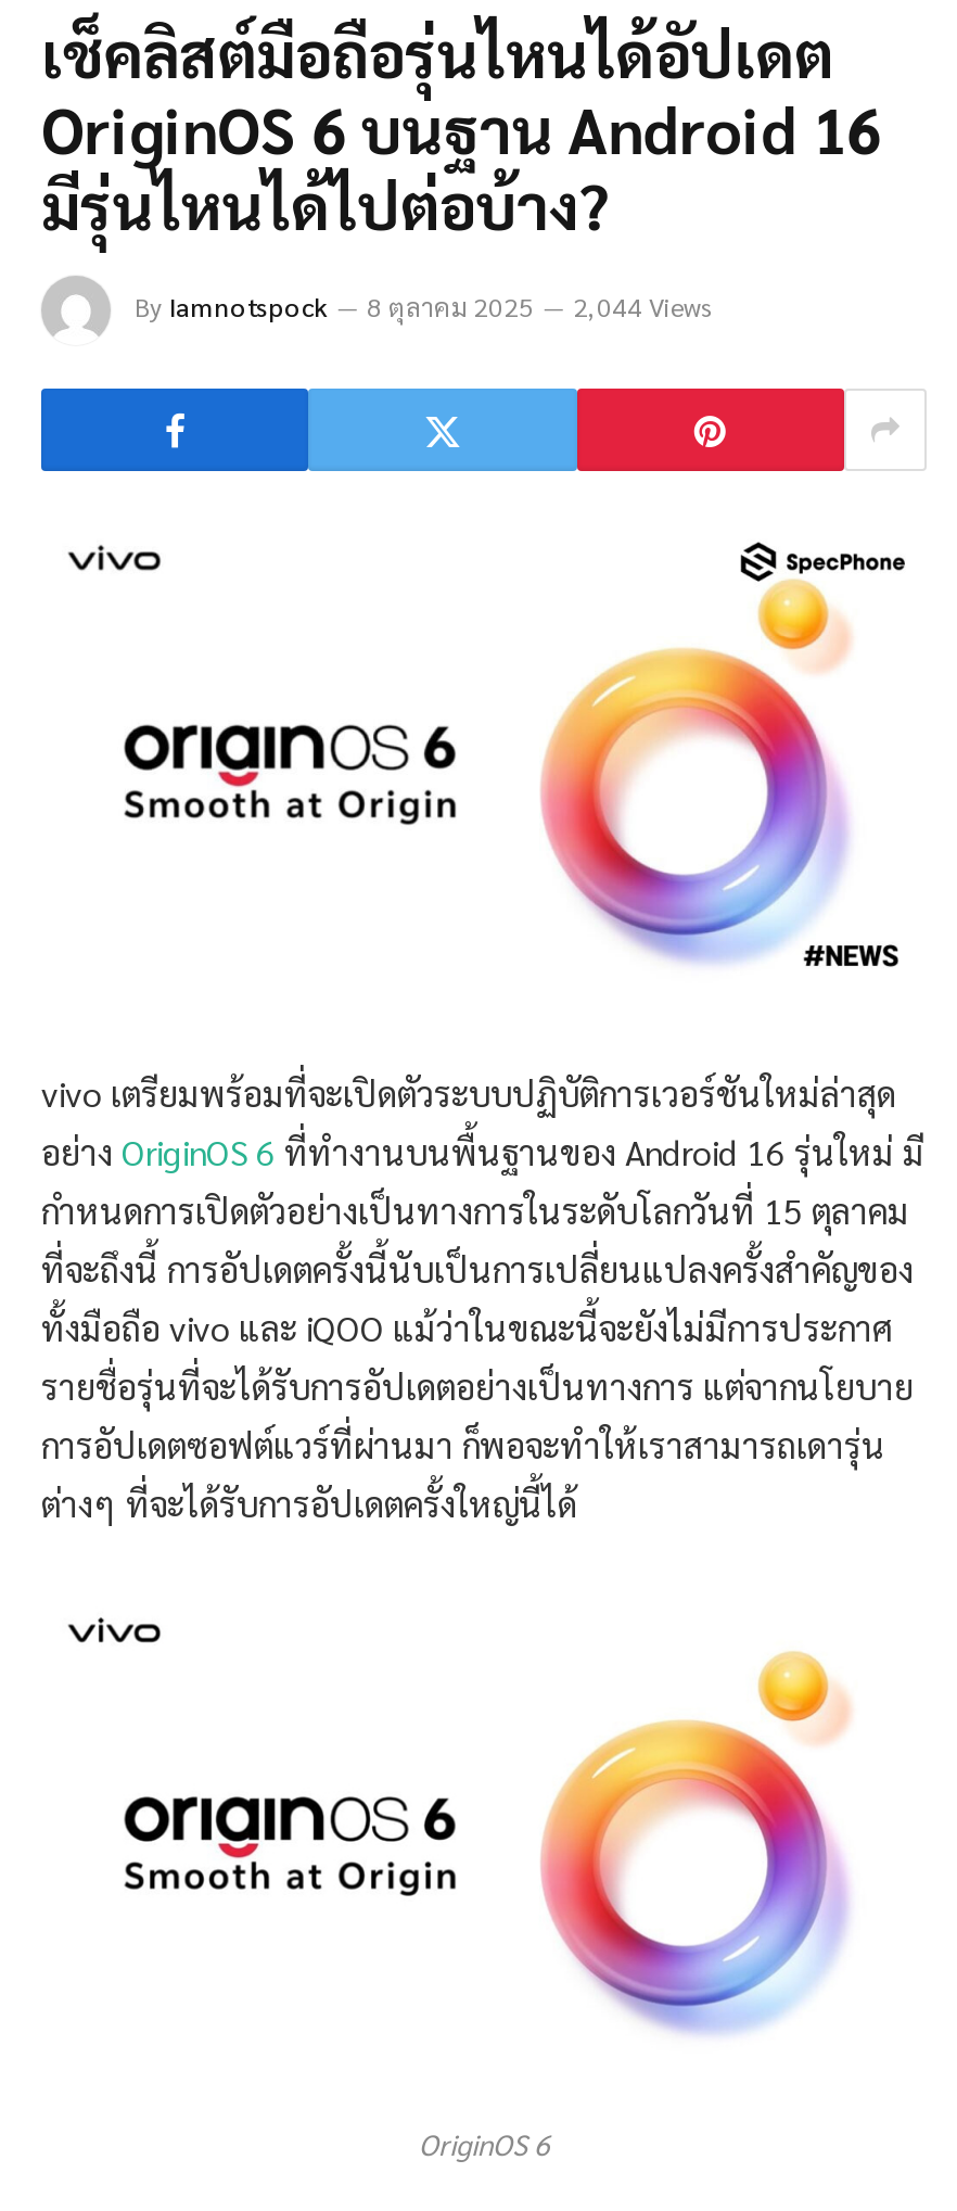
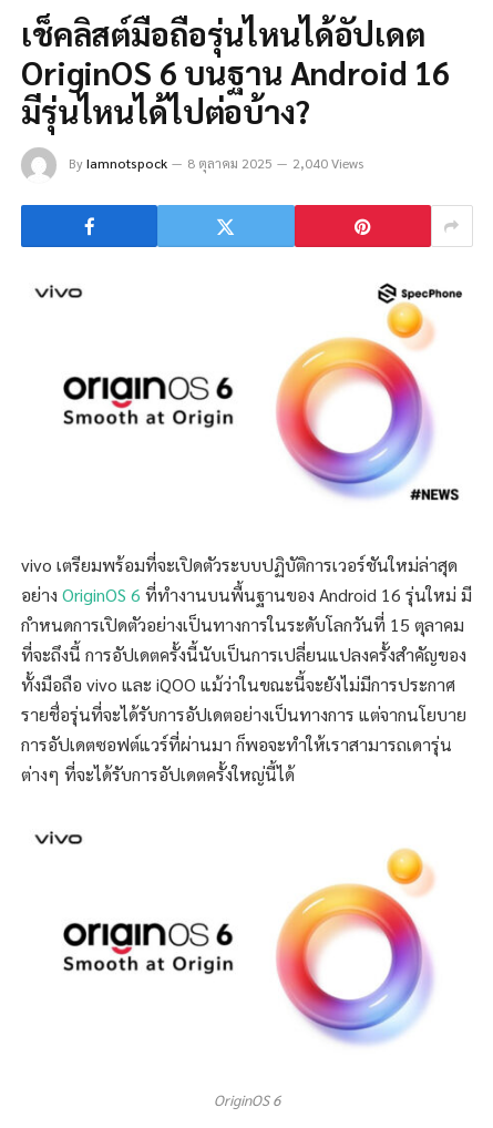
[135,289,712,324] By Iamnotspock 8 ตุลาคม 2025 2,044 Views -> [69,154,363,172] By Iamnotspock 8 ตุลาคม 2025 2,040 Views

